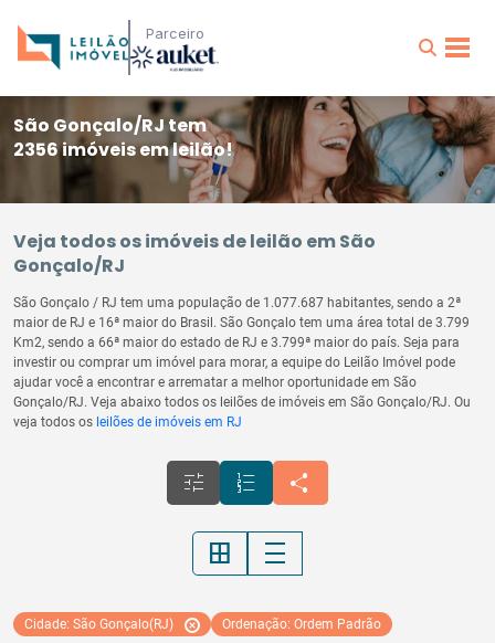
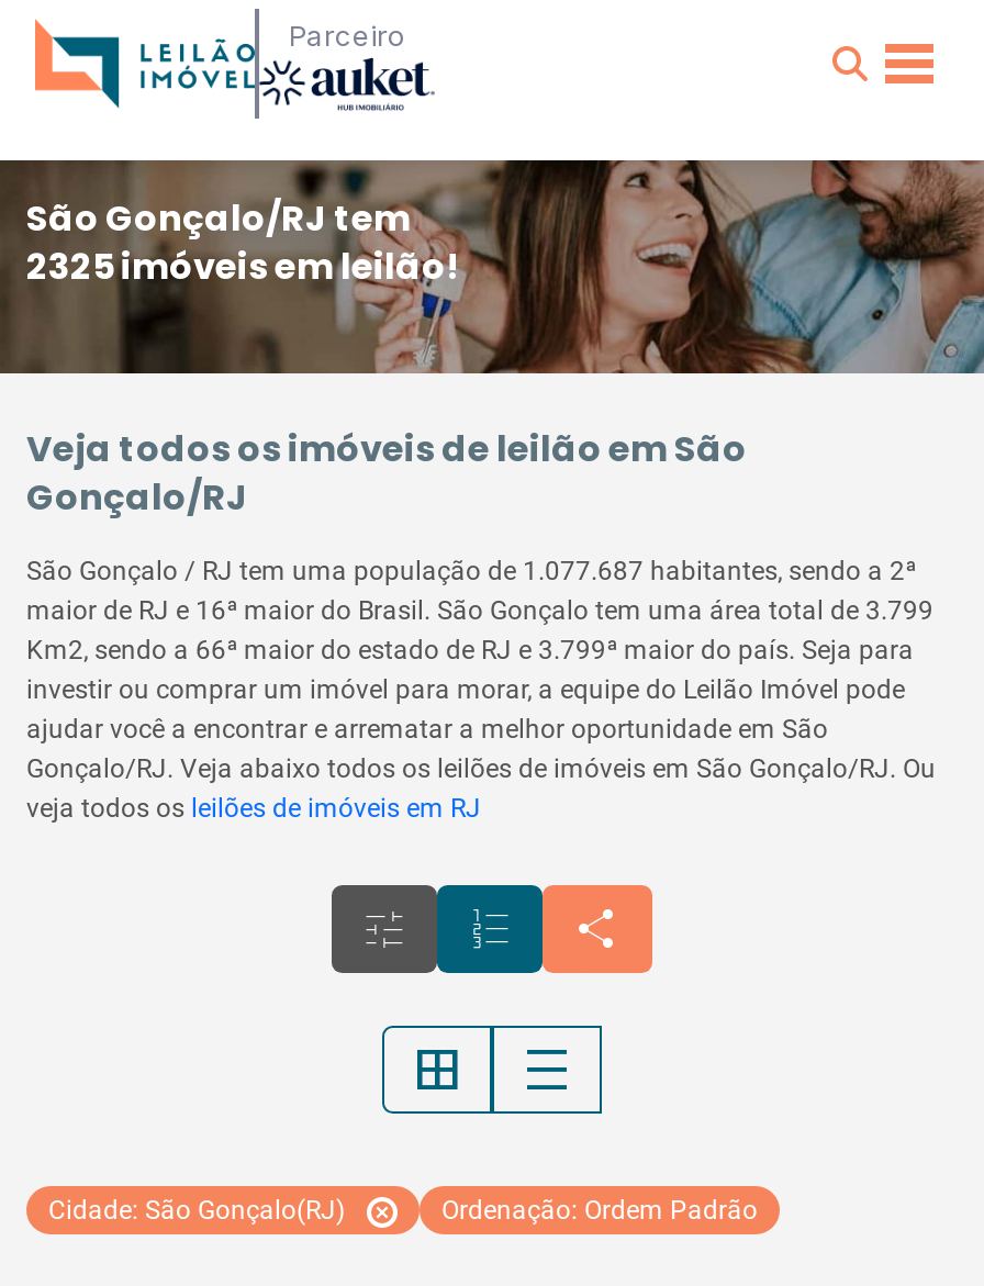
[13,137,233,162] 2356 imóveis em leilão! -> [26,242,461,292] 2325 imóveis em leilão!

